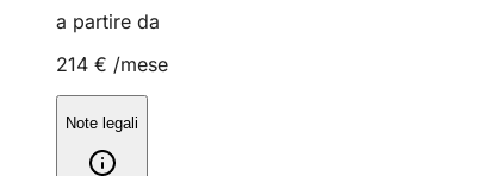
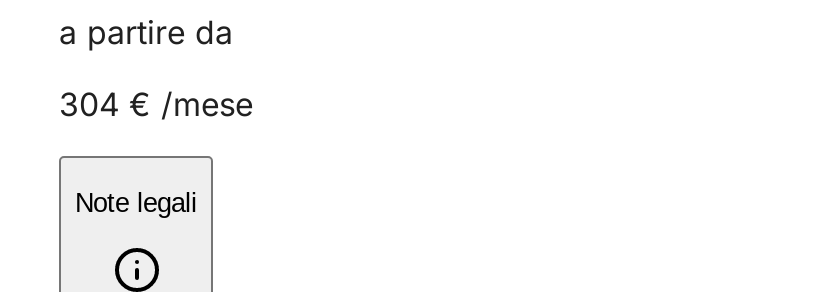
[56,52,168,76] 214 € /mese -> [59,84,253,124] 304 € /mese

